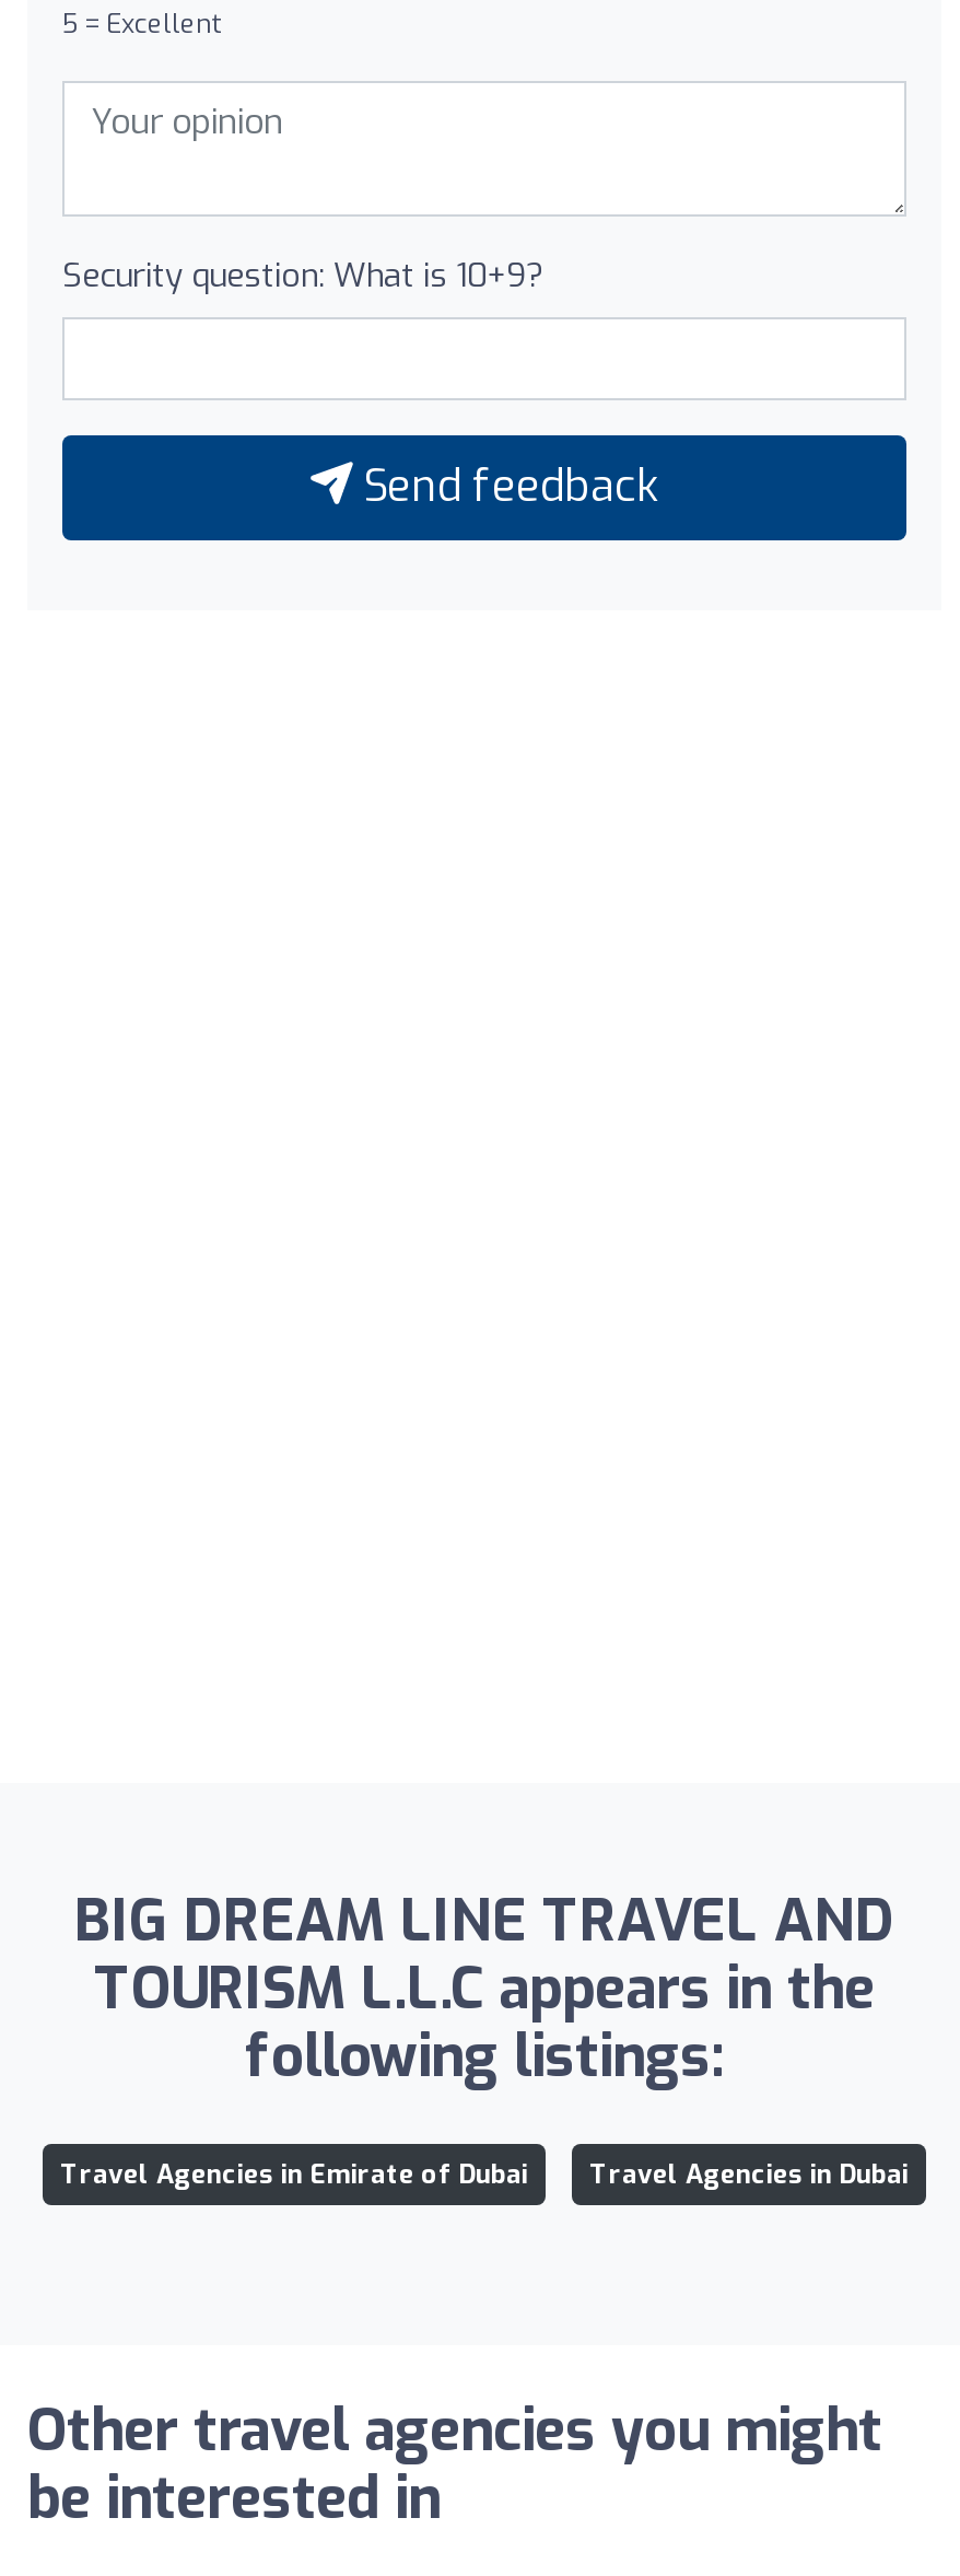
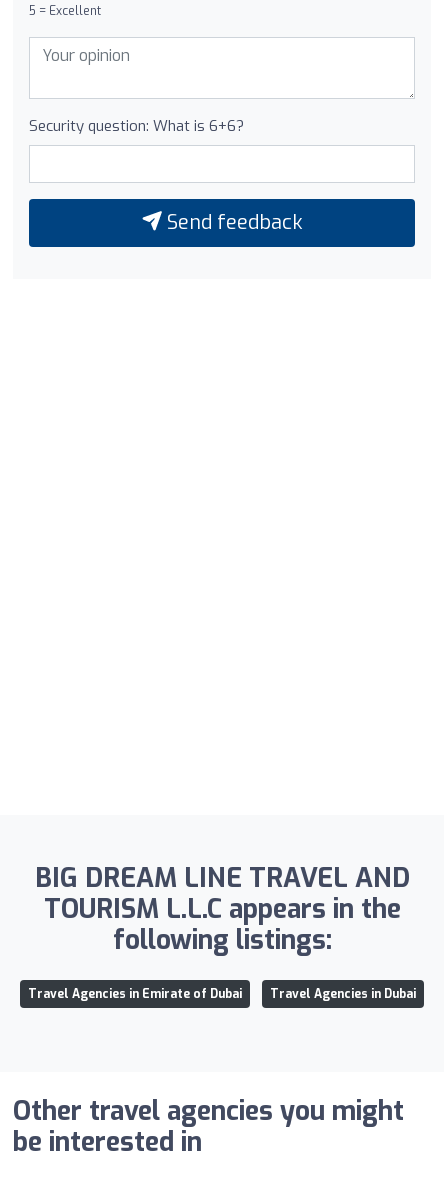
[62,253,543,297] Security question: What is 10+9? -> [29,116,244,136] Security question: What is 6+6?

